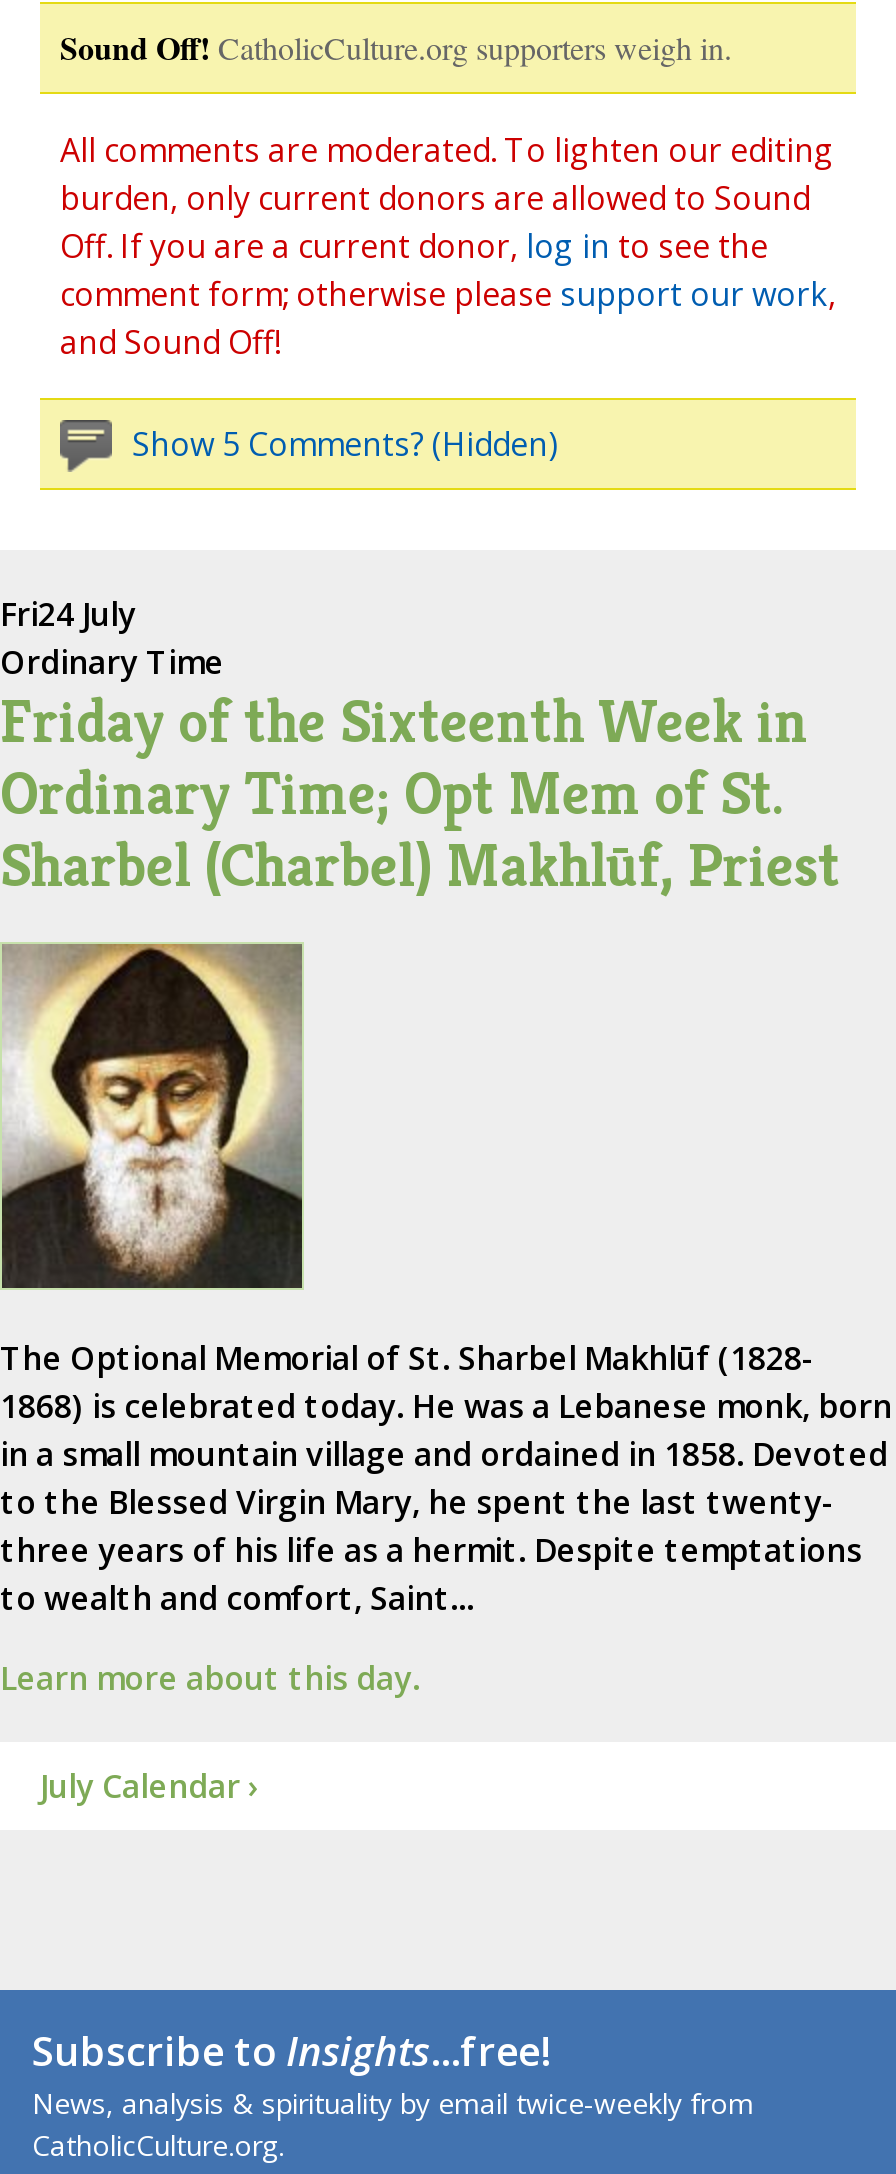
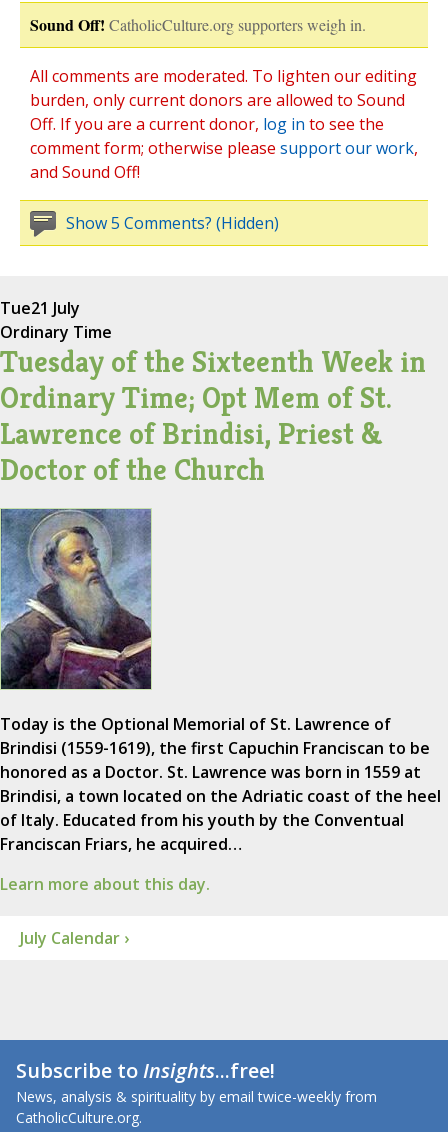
[0,592,136,636] Fri24 July -> [0,297,80,319] Tue21 July
[0,684,808,760] Friday of the Sixteenth Week in -> [0,343,426,381] Tuesday of the Sixteenth Week in
[0,828,840,904] Sharbel (Charbel) Makhlūf, Priest -> [0,415,382,489] Lawrence of Brindisi, Priest & | Doctor of the Church
[6,992,302,1288] [image] -> [3,508,151,662] [image]
[0,1336,892,1620] The Optional Memorial of St. Sharbel Makhlūf (1828- | 1868) is celebrated today. He was a Lebanese monk, born | in a small mountain village and ordained in 1858. Devoted | to the Blessed Virgin Mary, he spent the last twenty- | three years of his life as a hermit. Despite temptations | to wealth and comfort, Saint… -> [0,713,441,855] Today is the Optional Memorial of St. Lawrence of | Brindisi (1559-1619), the first Capuchin Franciscan to be | honored as a Doctor. St. Lawrence was born in 1559 at | Brindisi, a town located on the Adriatic coast of the heel | of Italy. Educated from his youth by the Conventual | Franciscan Friars, he acquired…

